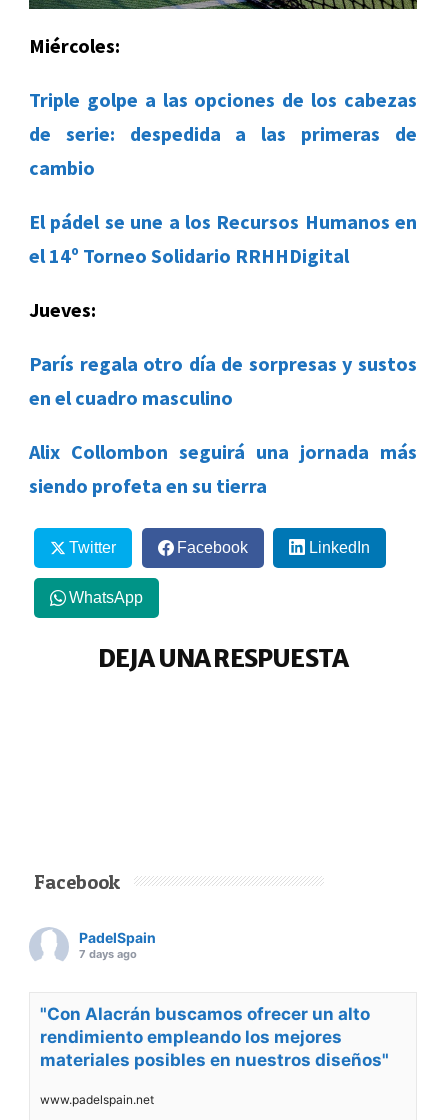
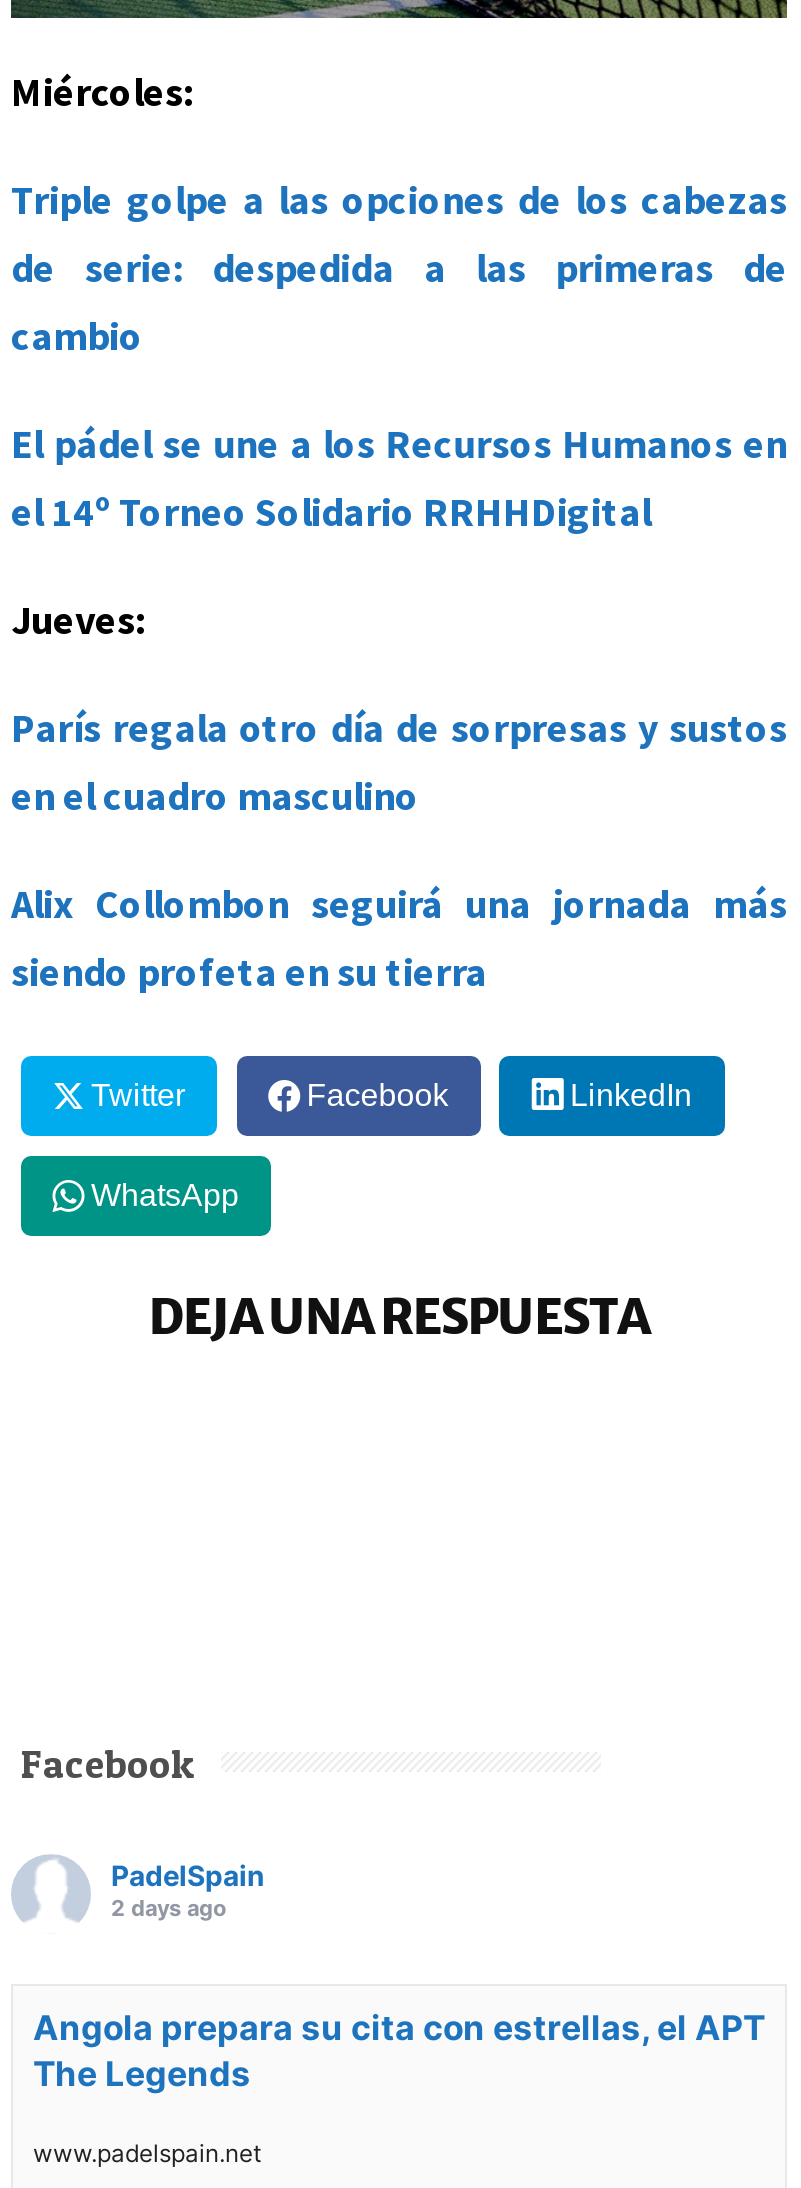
[79,947,137,961] 7 days ago -> [111,1895,227,1923] 2 days ago
[40,1004,389,1070] "Con Alacrán buscamos ofrecer un alto | rendimiento empleando los mejores | materiales posibles en nuestros diseños" -> [33,2009,765,2095] Angola prepara su cita con estrellas, el APT | The Legends

